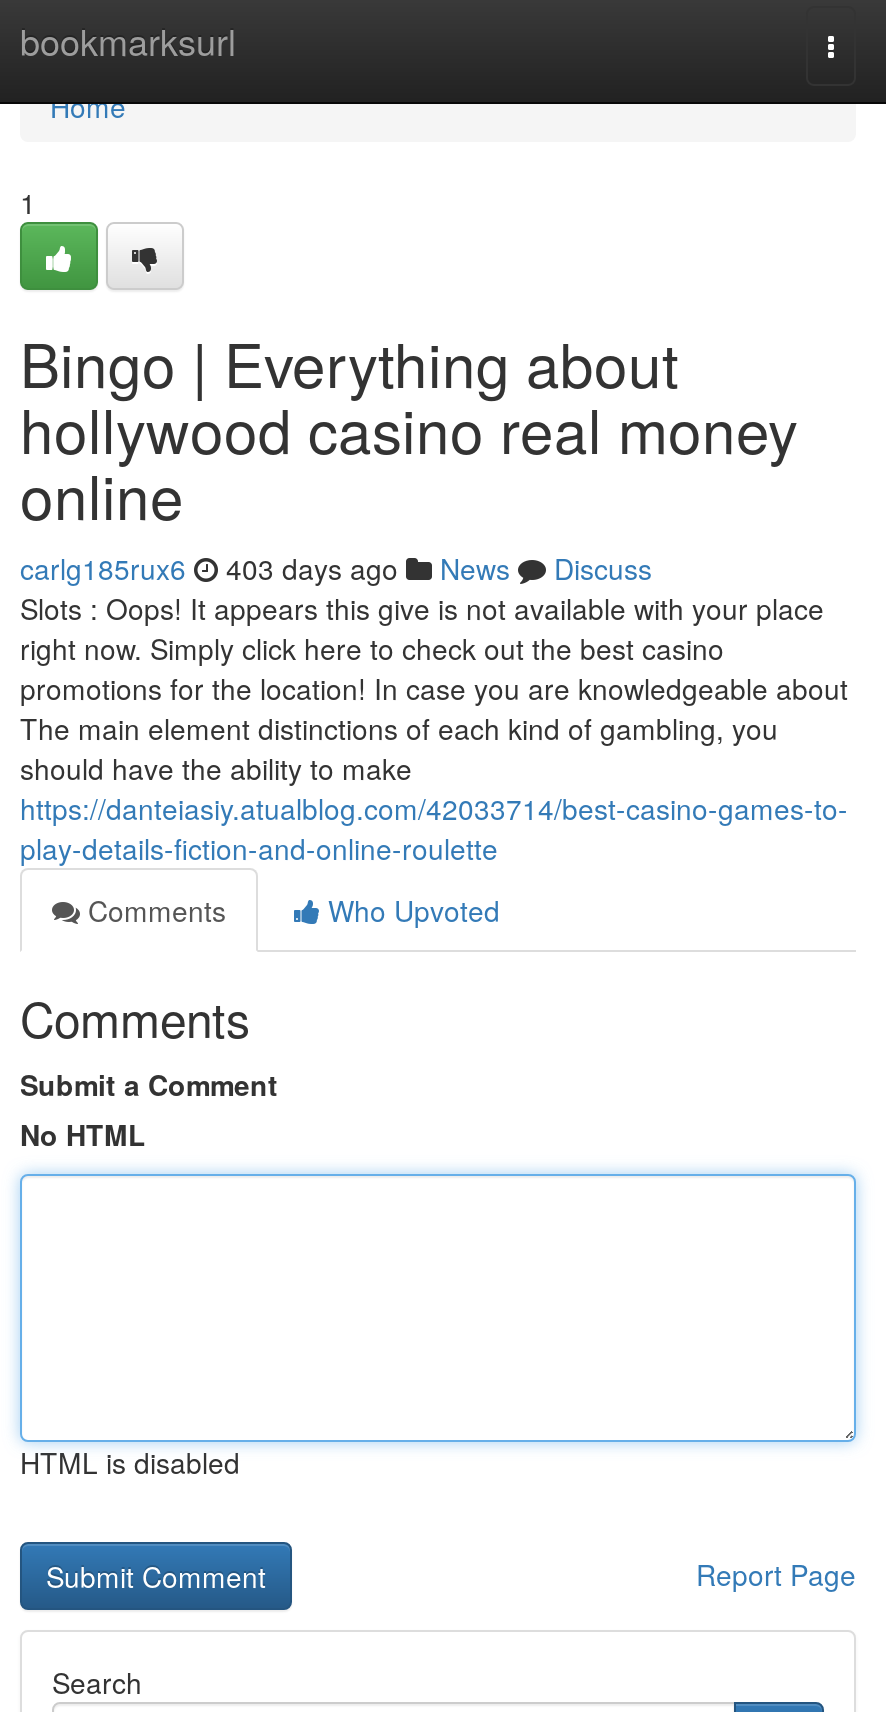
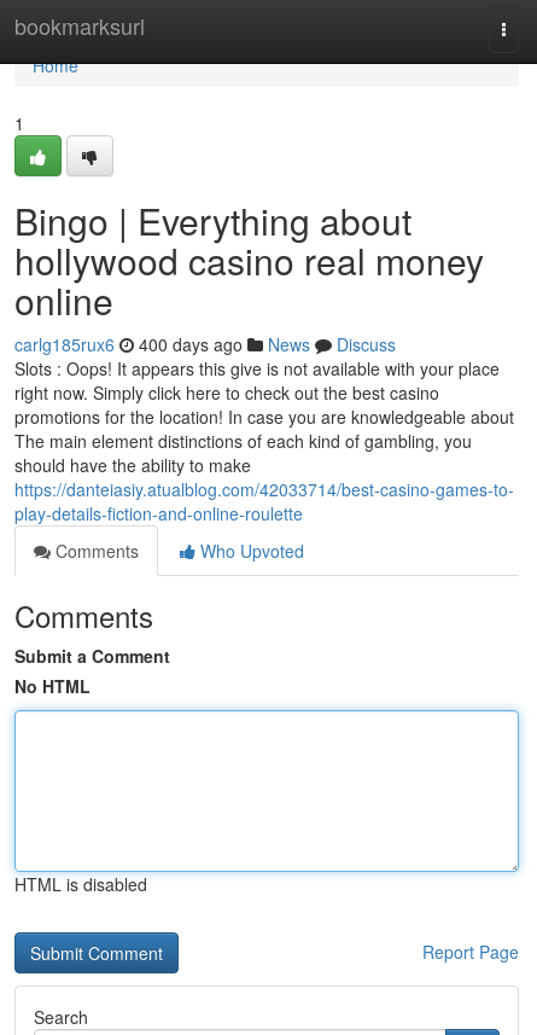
[20,548,652,588] carlg185rux6 403 days ago News Discuss -> [14,332,396,356] carlg185rux6 400 days ago News Discuss

